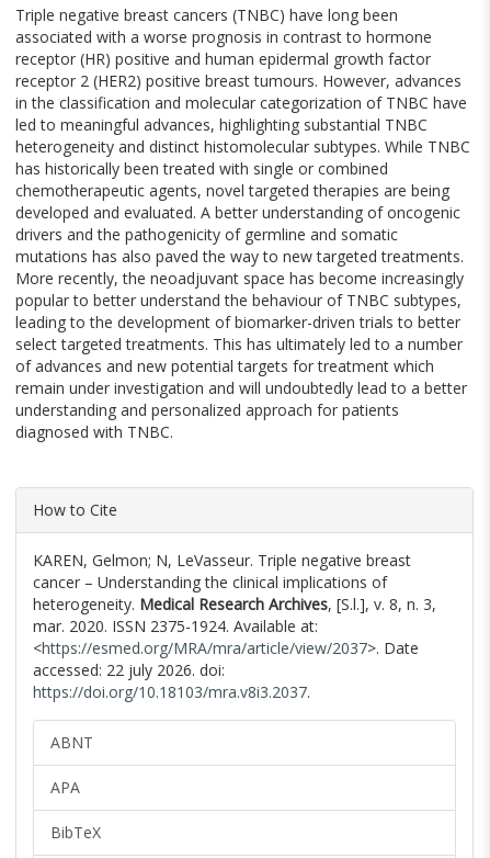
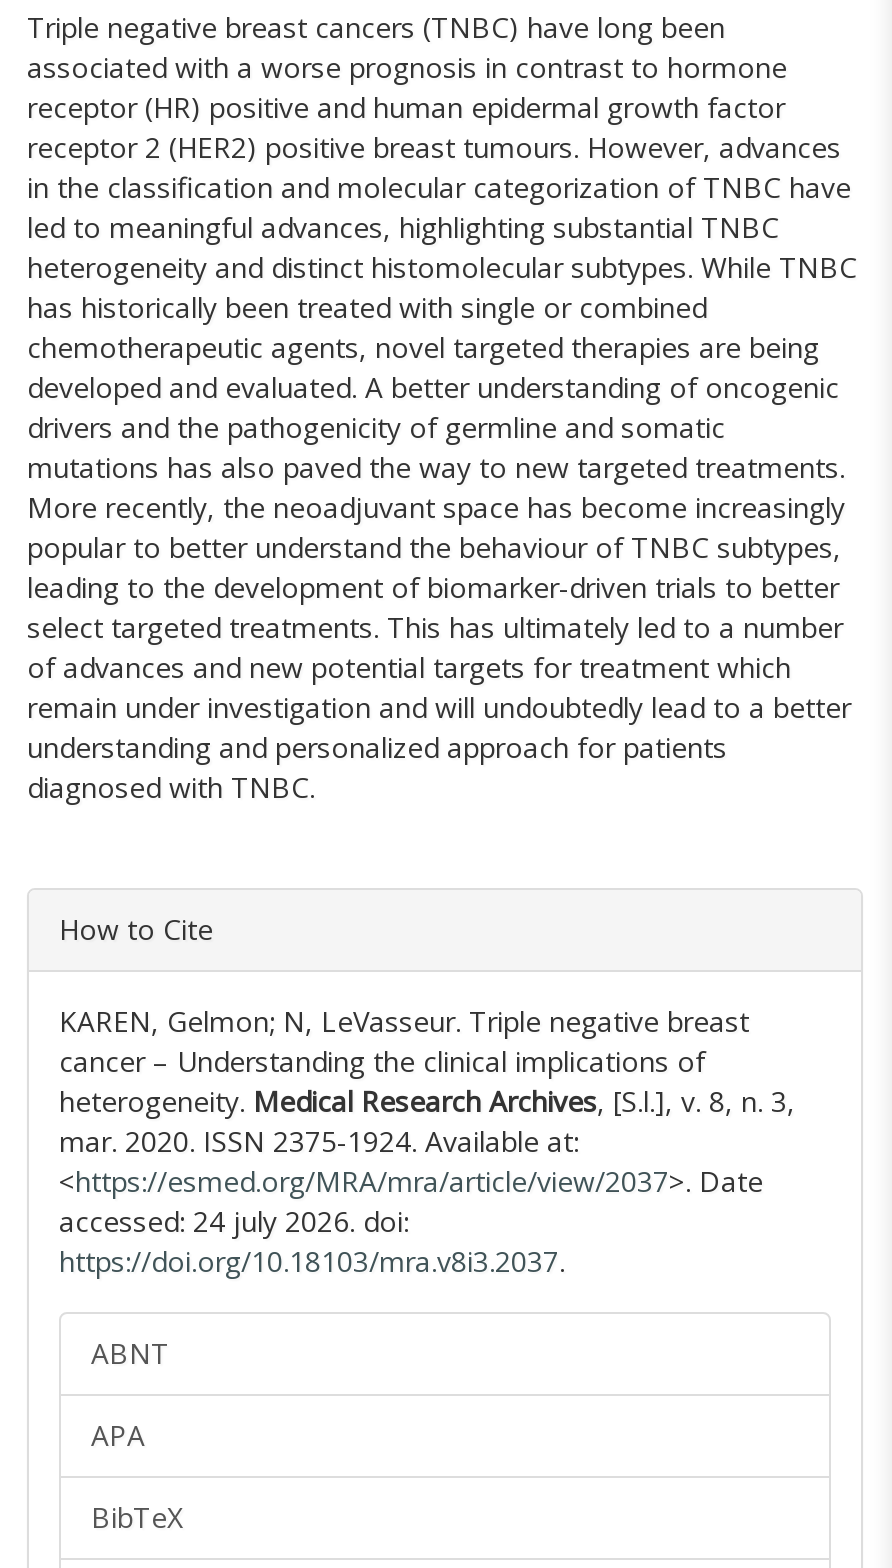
[33,659,225,680] accessed: 22 july 2026. doi: -> [59,1202,409,1240] accessed: 24 july 2026. doi:

